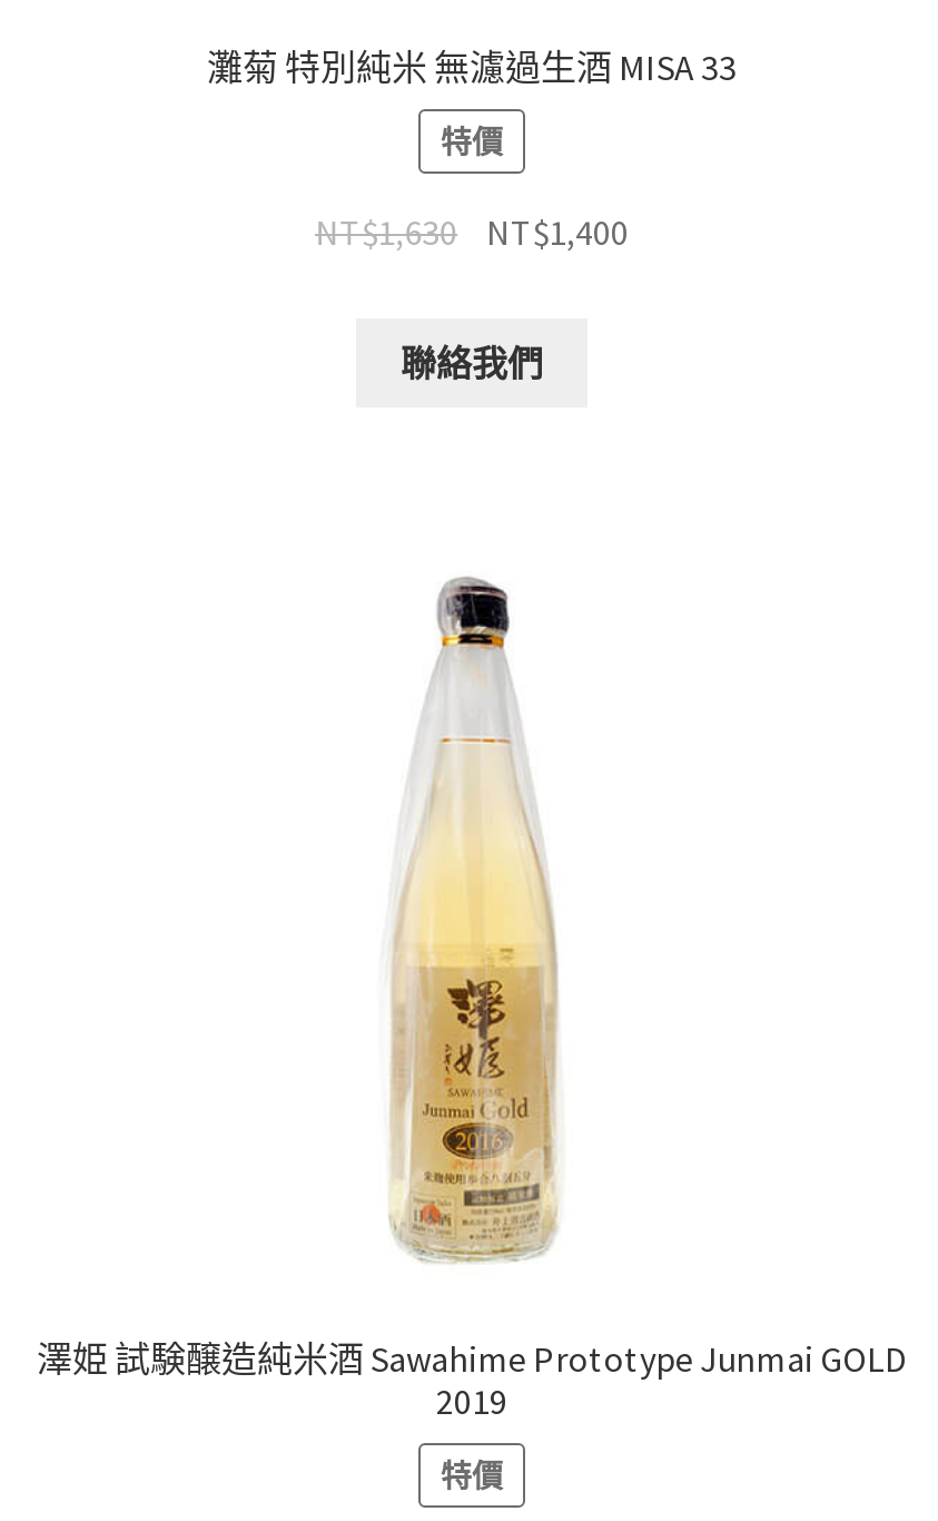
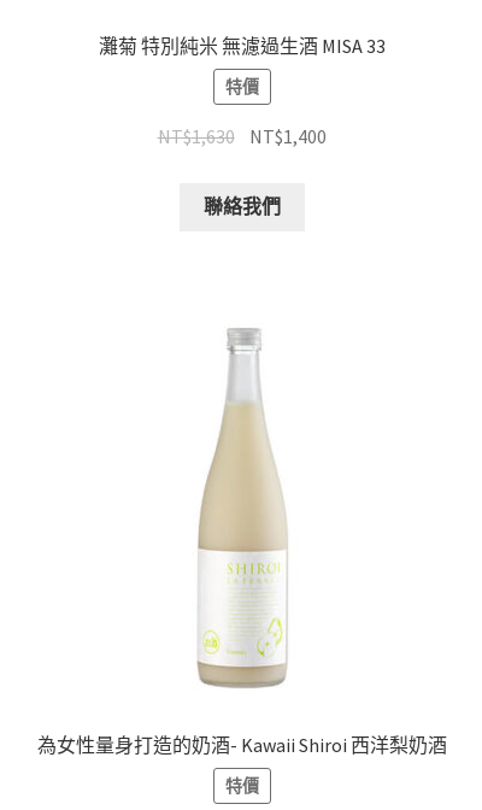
[37,576,907,1423] [image] | 澤姫 試験醸造純米酒 Sawahime Prototype Junmai GOLD | 2019 -> [37,322,447,757] [image] | 為女性量身打造的奶酒- Kawaii Shiroi 西洋梨奶酒

